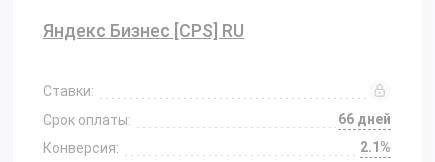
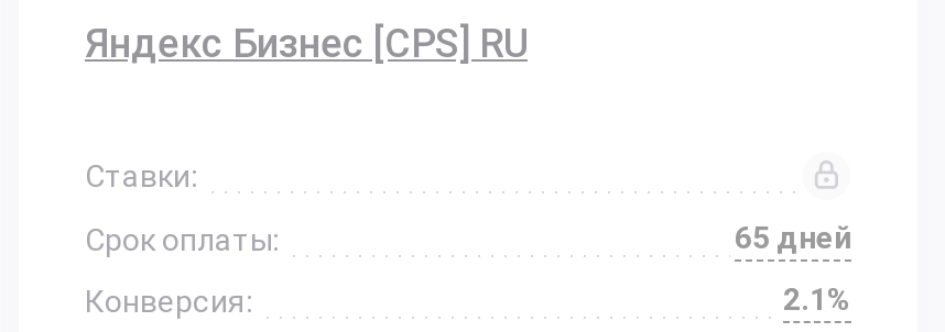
[338,111,391,127] 66 дней -> [735,220,851,255] 65 дней

